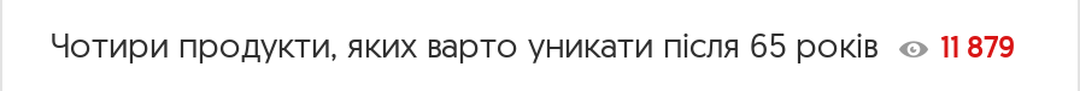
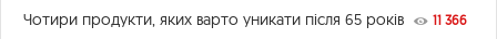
[51,24,1015,67] Чотири продукти, яких варто уникати після 65 років 11 879 -> [23,10,467,29] Чотири продукти, яких варто уникати після 65 років 11 366

